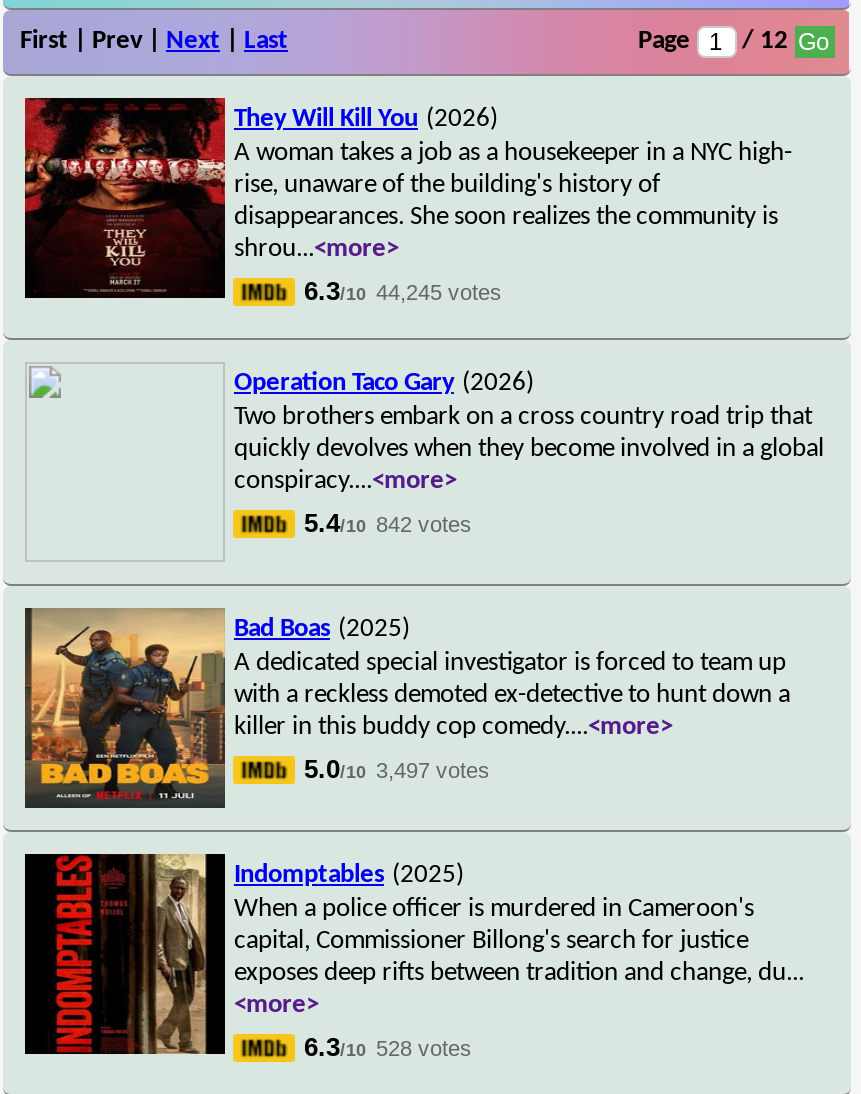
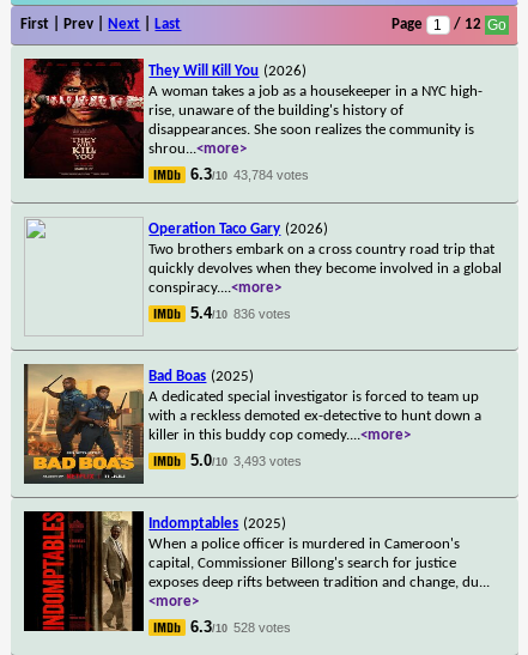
[304,275,502,305] 6.3/10 44,245 votes -> [191,165,309,183] 6.3/10 43,784 votes
[304,507,472,537] 5.4/10 842 votes -> [191,304,292,322] 5.4/10 836 votes
[304,753,490,783] 5.0/10 3,497 votes -> [191,451,302,469] 5.0/10 3,493 votes

